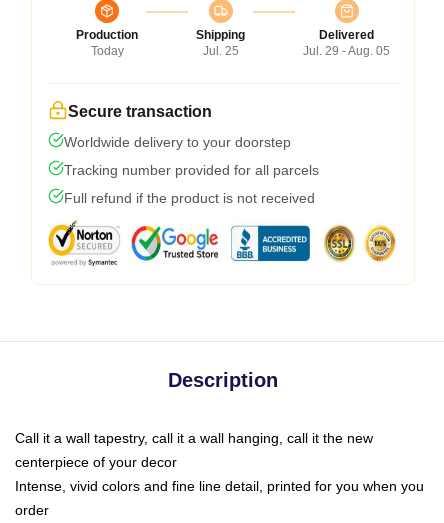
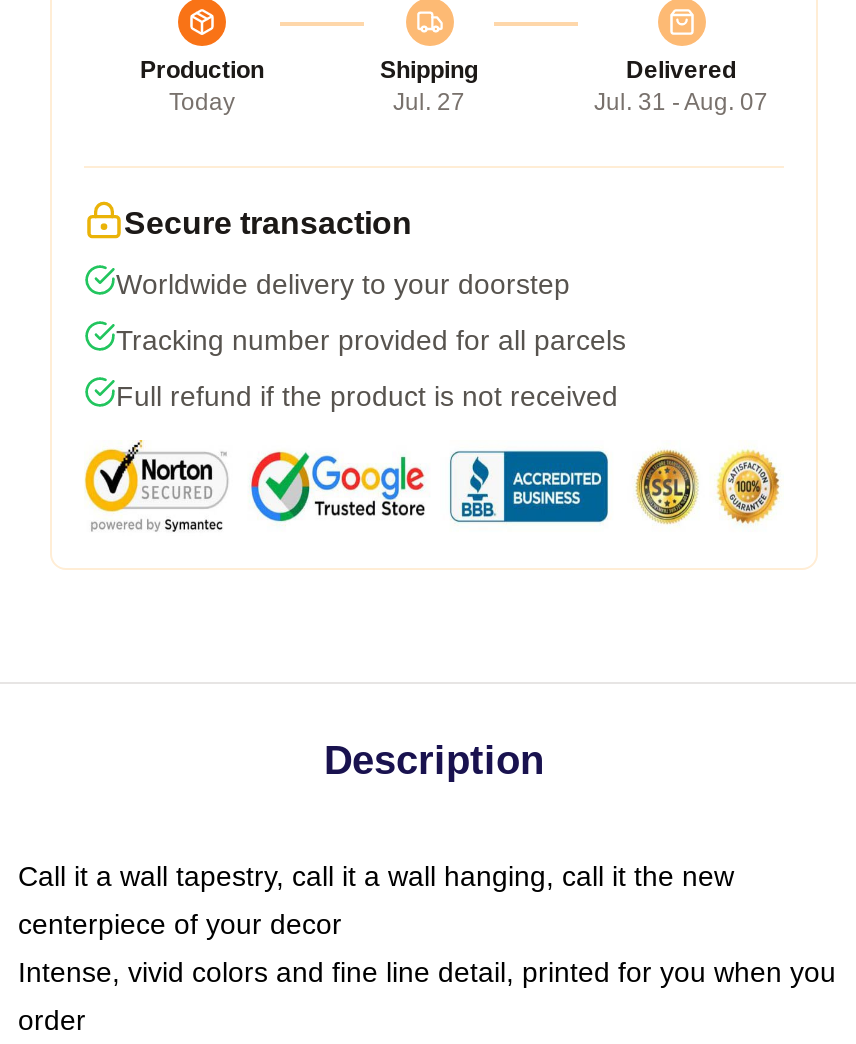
[202,44,238,58] Jul. 25 -> [393,87,465,115] Jul. 27
[303,44,390,58] Jul. 29 - Aug. 05 -> [594,87,768,115] Jul. 31 - Aug. 07

